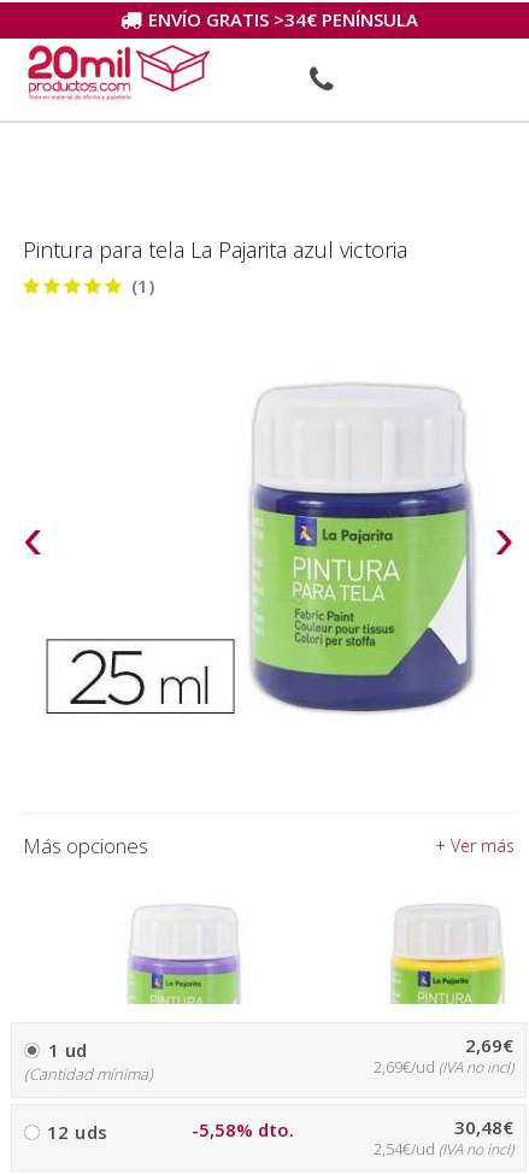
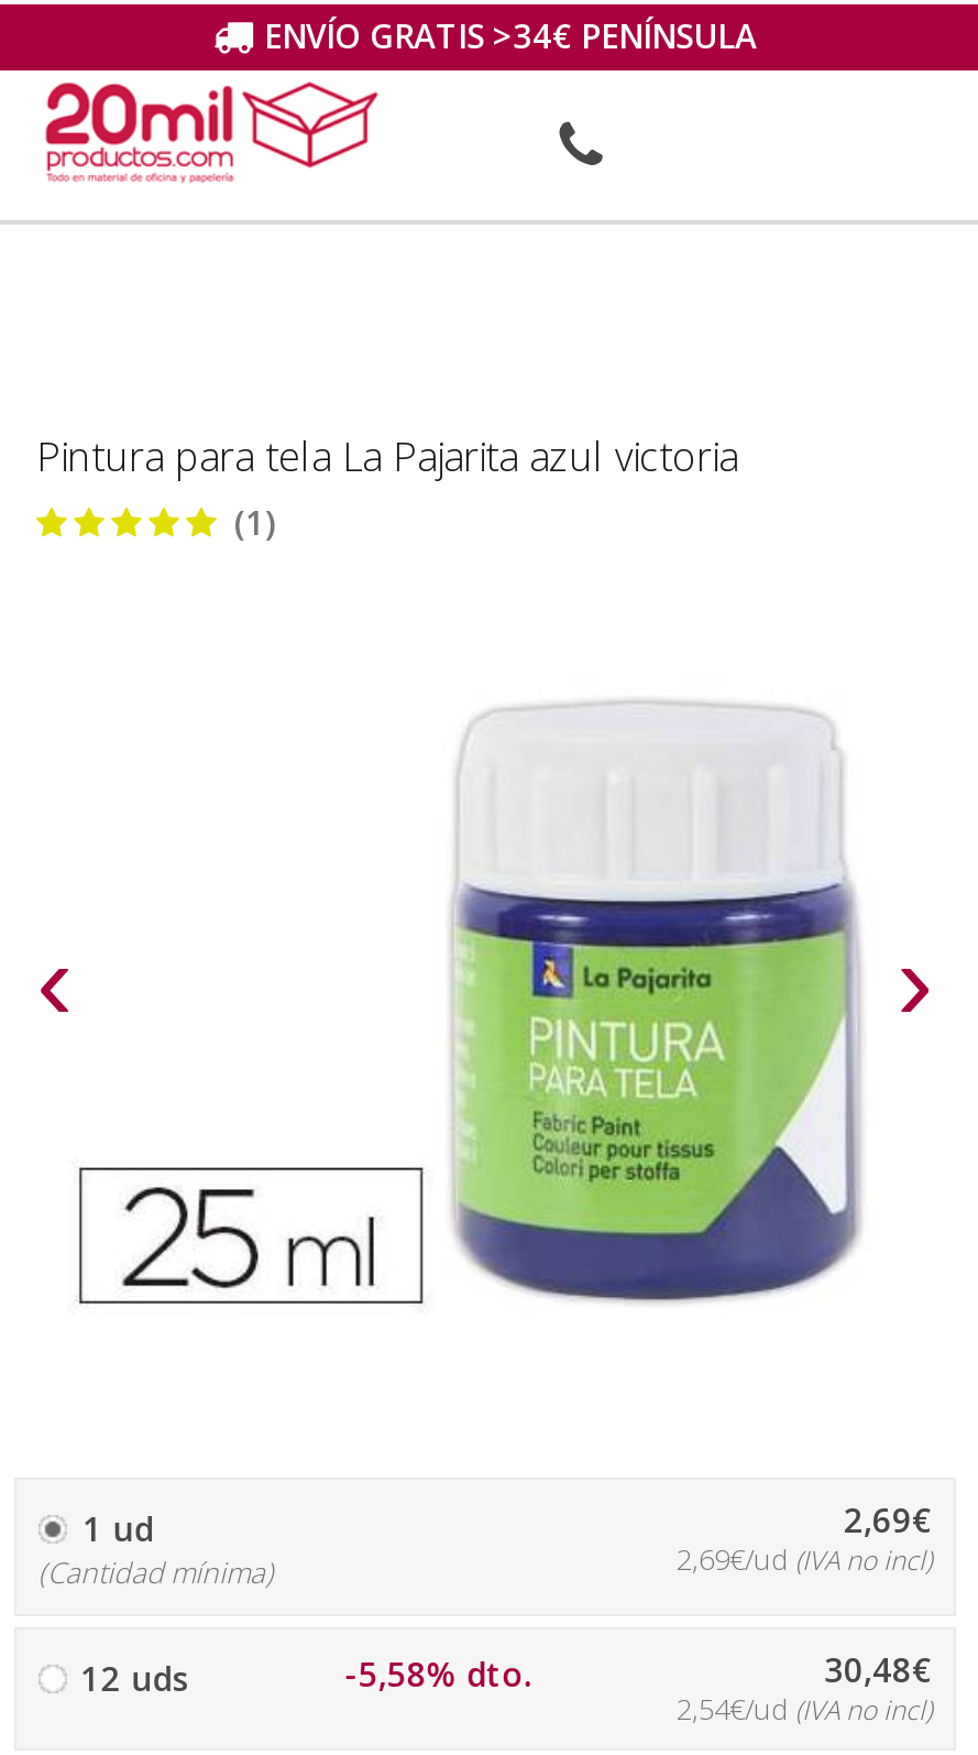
[23,832,515,859] Más opciones | + Ver más -> none
[128,955,240,1005] [image] -> none
[390,950,505,1005] [image] -> none

